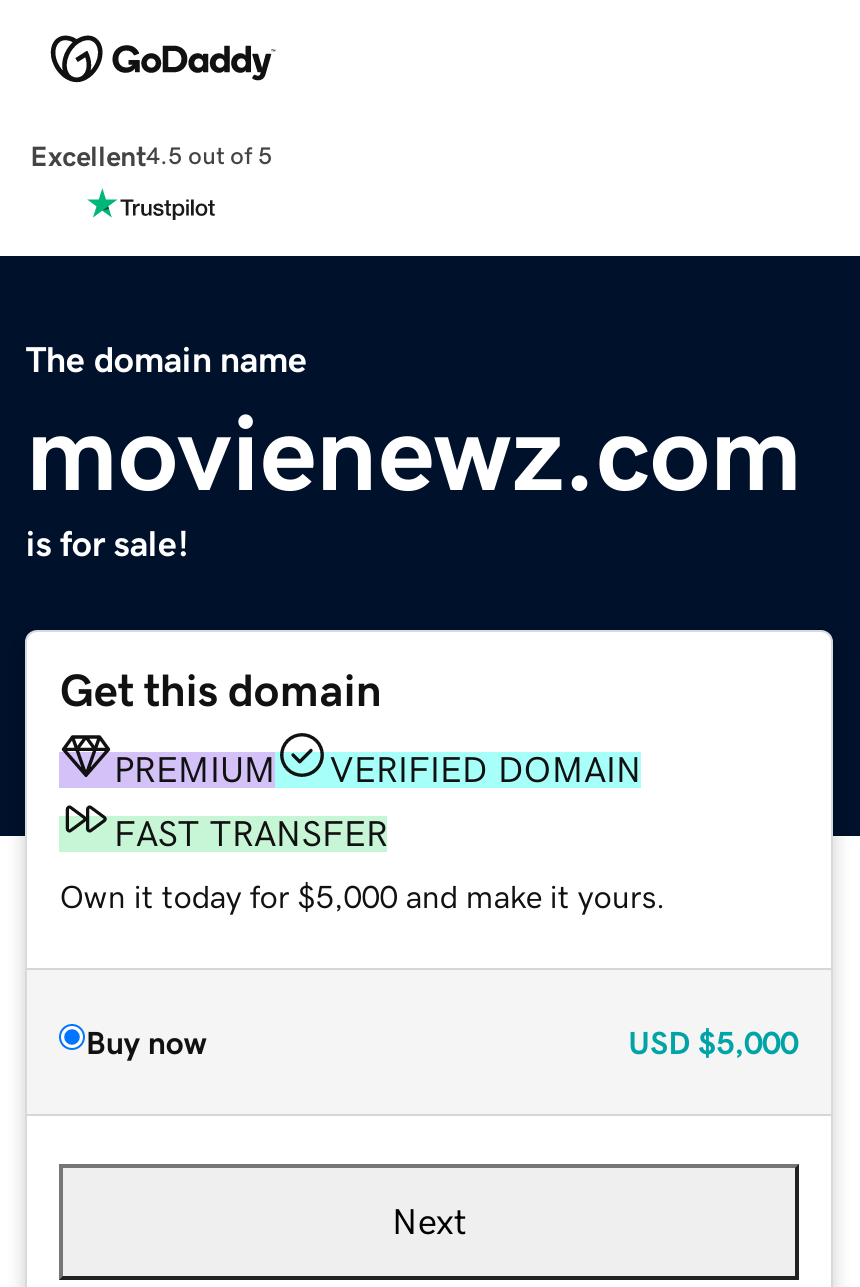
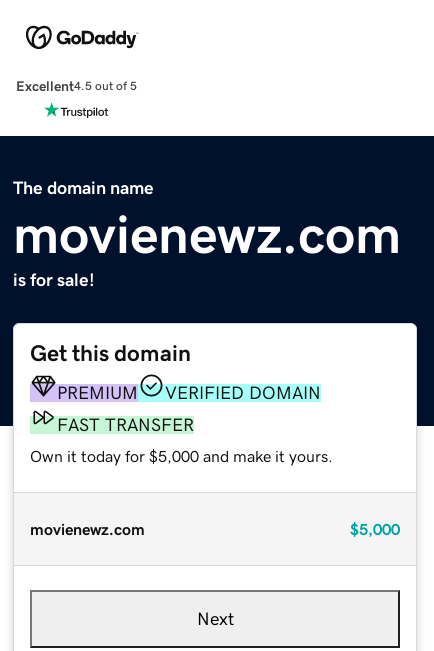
[86,1025,798,1057] Buy now | USD $5,000 -> [30,521,400,537] movienewz.com | $5,000

